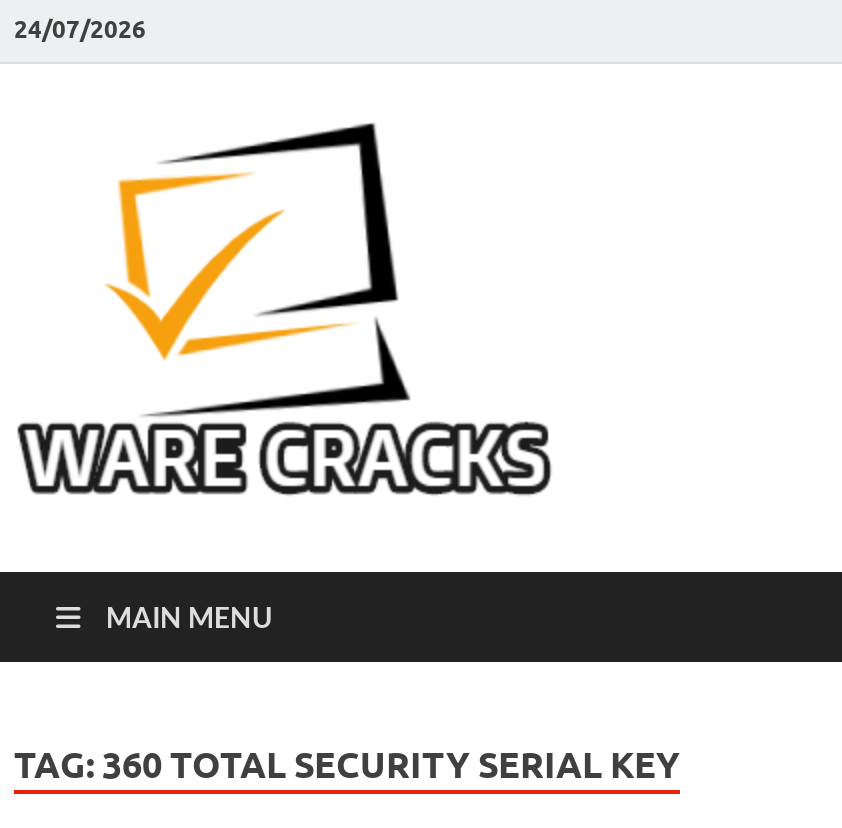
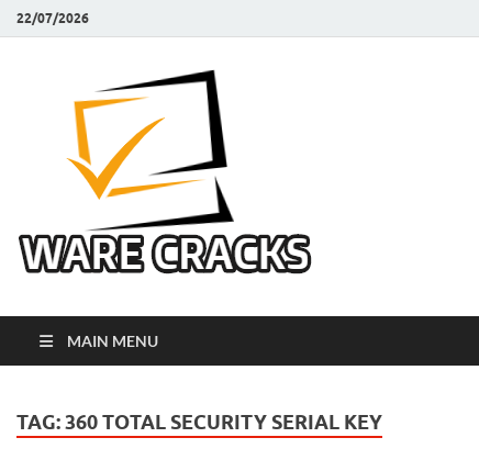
[14,13,146,43] 24/07/2026 -> [16,9,89,26] 22/07/2026

